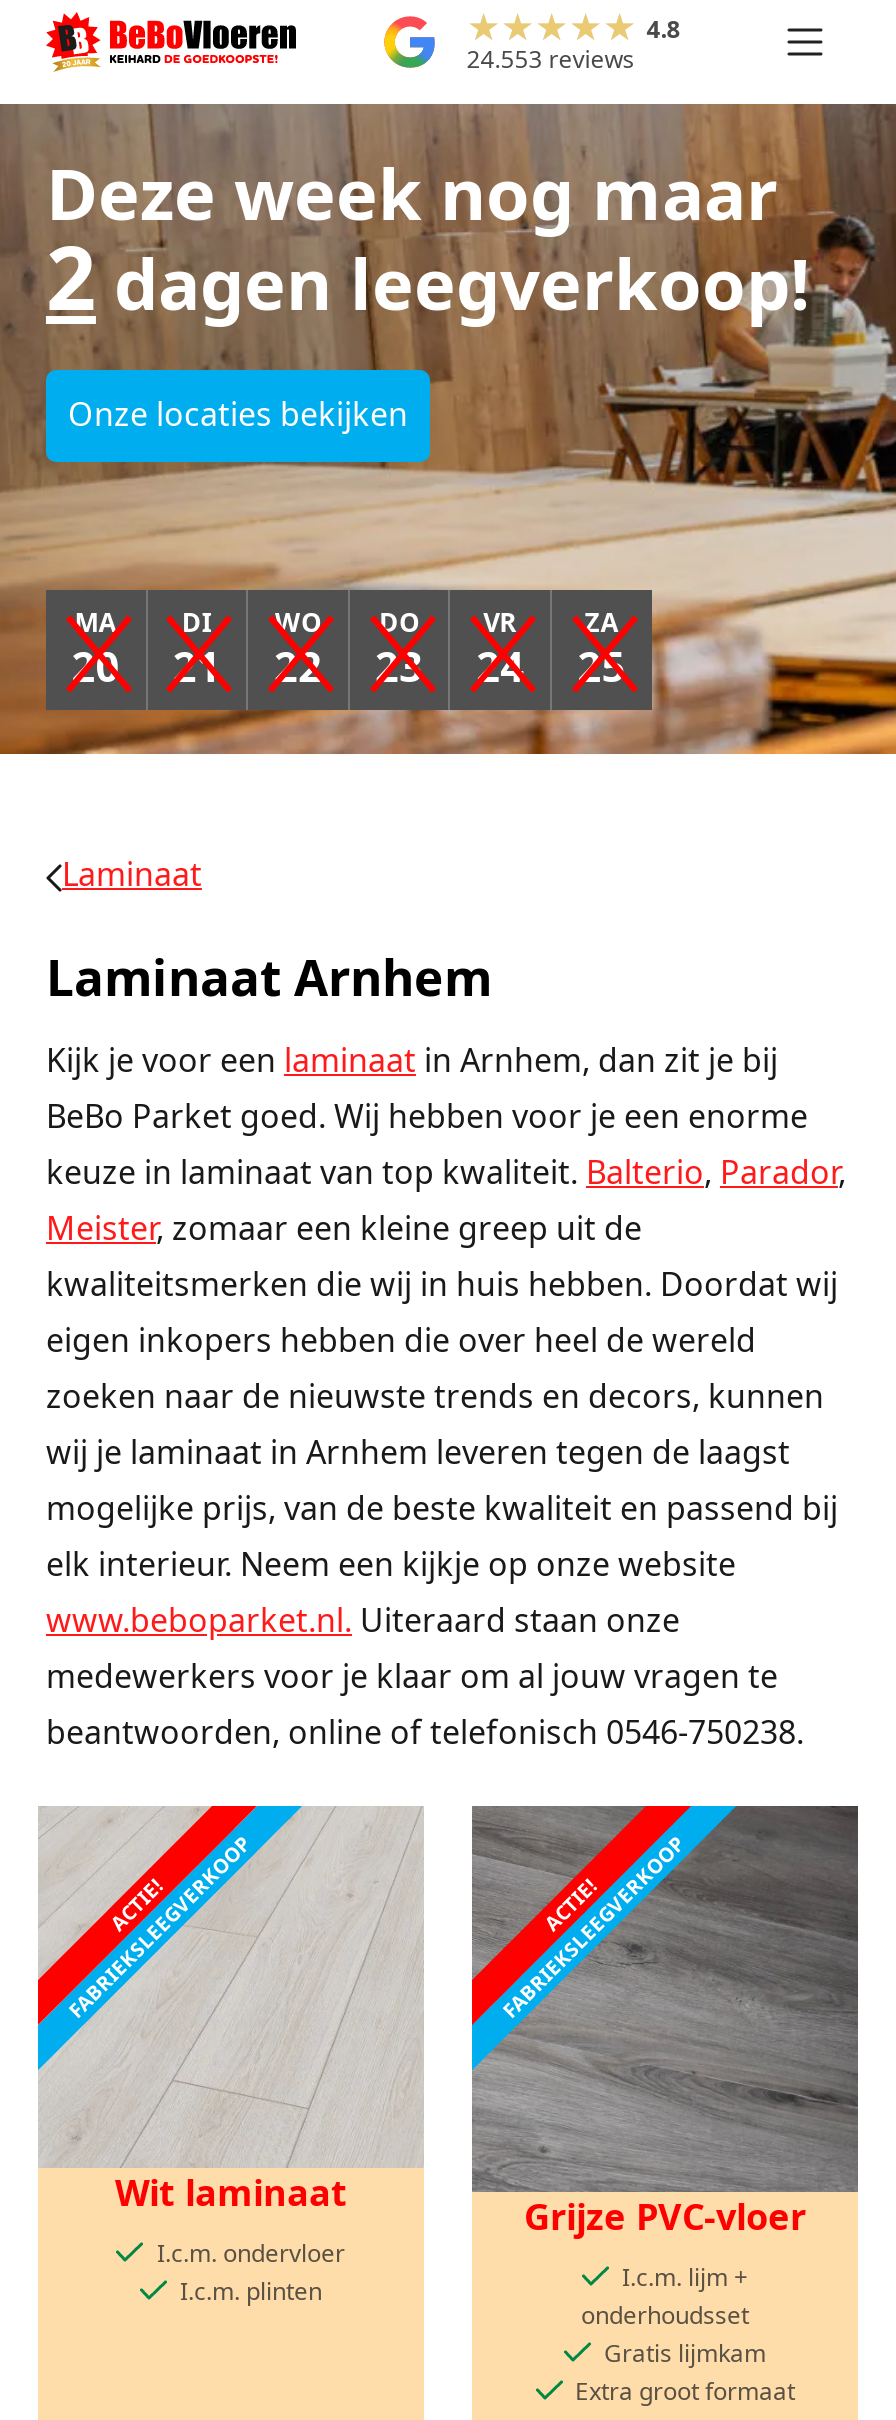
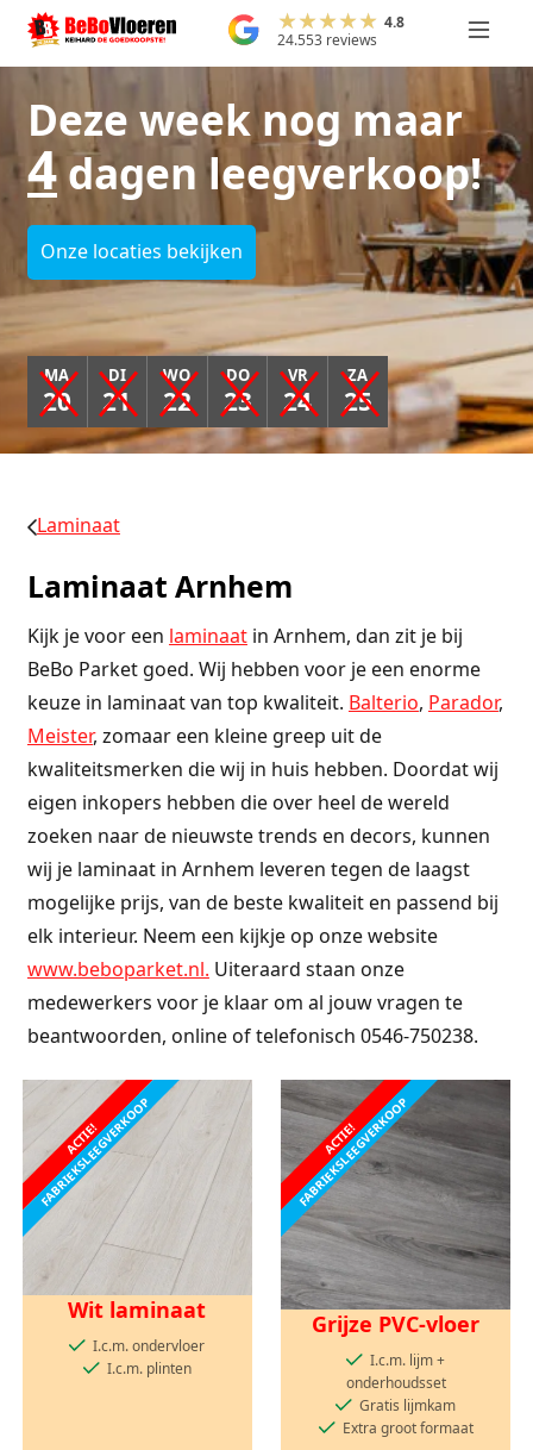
[46,215,810,335] 2dagen leegverkoop! -> [27,133,482,204] 4dagen leegverkoop!

